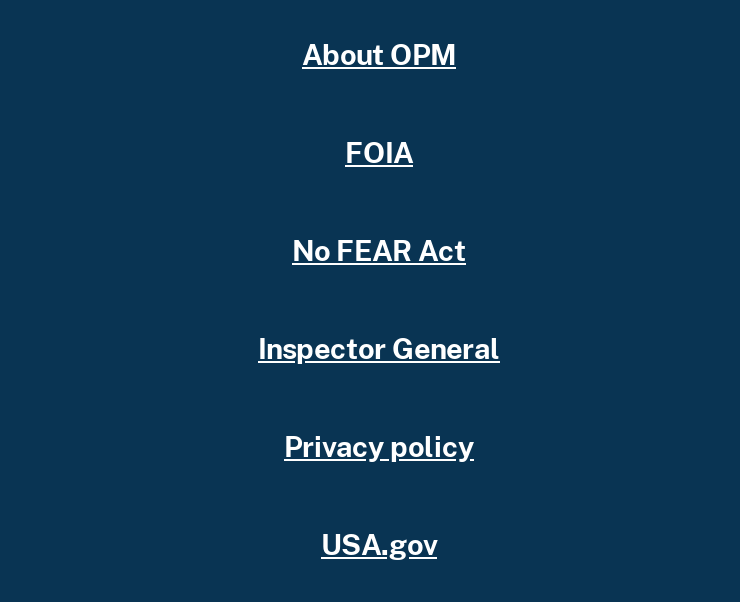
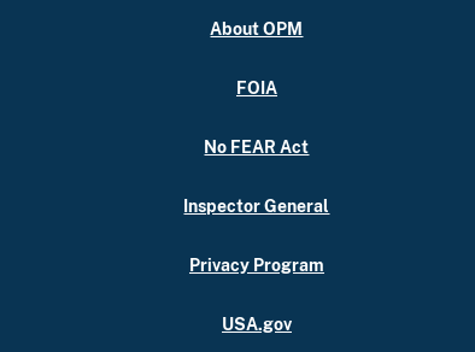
[284,429,474,463] Privacy policy -> [189,254,324,275] Privacy Program

